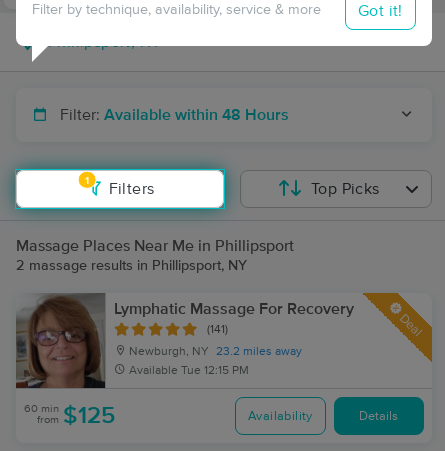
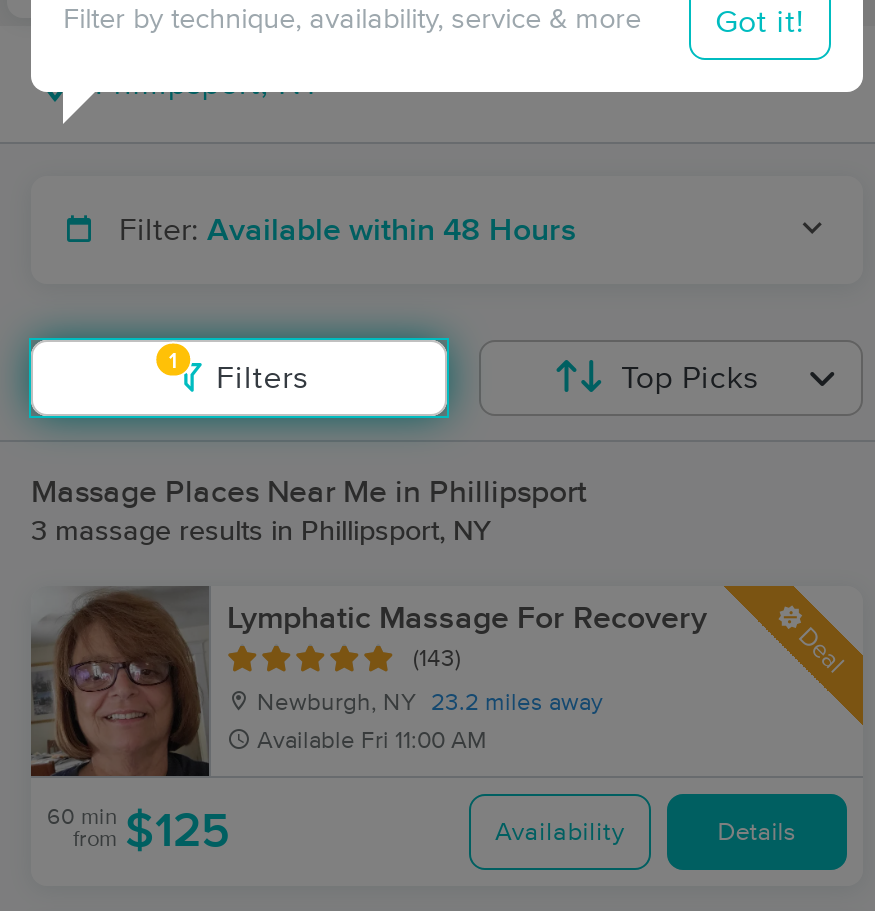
[16,259,247,273] 2 massage results in Phillipsport, NY -> [31,518,491,546] 3 massage results in Phillipsport, NY
[207,324,228,335] (141) -> [413,648,461,670] (143)
[129,365,249,377] Available Tue 12:15 PM -> [257,730,487,754] Available Fri 11:00 AM

